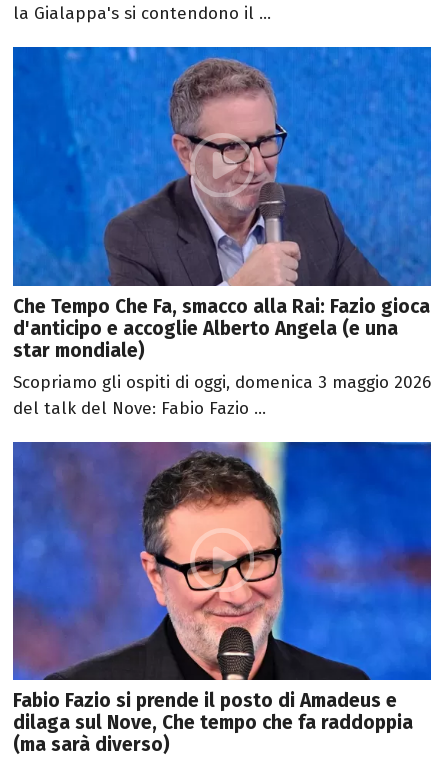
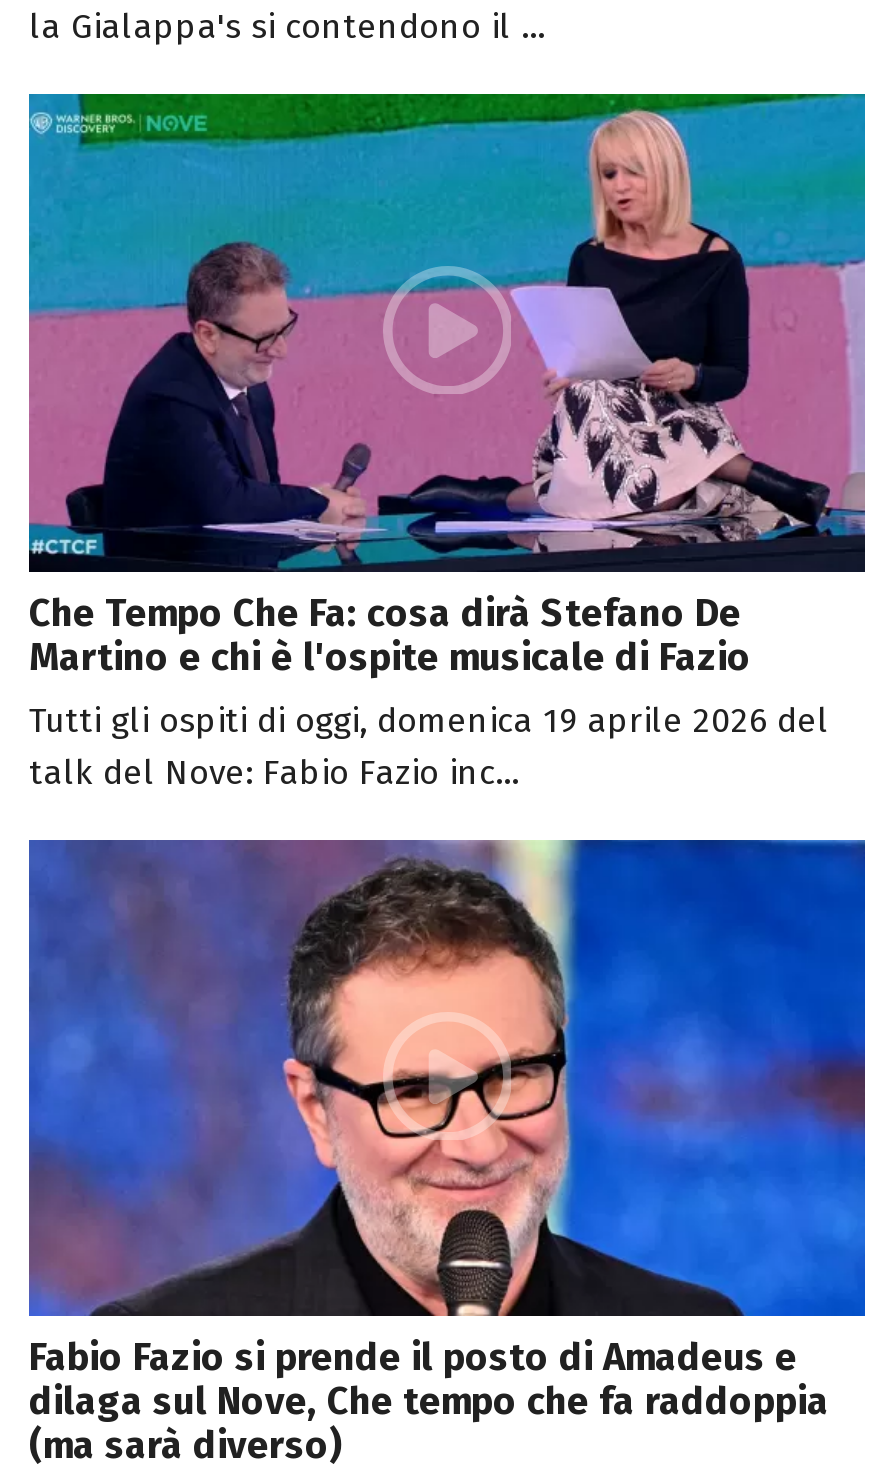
[12,46,432,419] [image] | Che Tempo Che Fa, smacco alla Rai: Fazio gioca | d'anticipo e accoglie Alberto Angela (e una | star mondiale) | Scopriamo gli ospiti di oggi, domenica 3 maggio 2026 | del talk del Nove: Fabio Fazio ... -> [27,92,865,793] [image] | Che Tempo Che Fa: cosa dirà Stefano De | Martino e chi è l'ospite musicale di Fazio | Tutti gli ospiti di oggi, domenica 19 aprile 2026 del | talk del Nove: Fabio Fazio inc...

